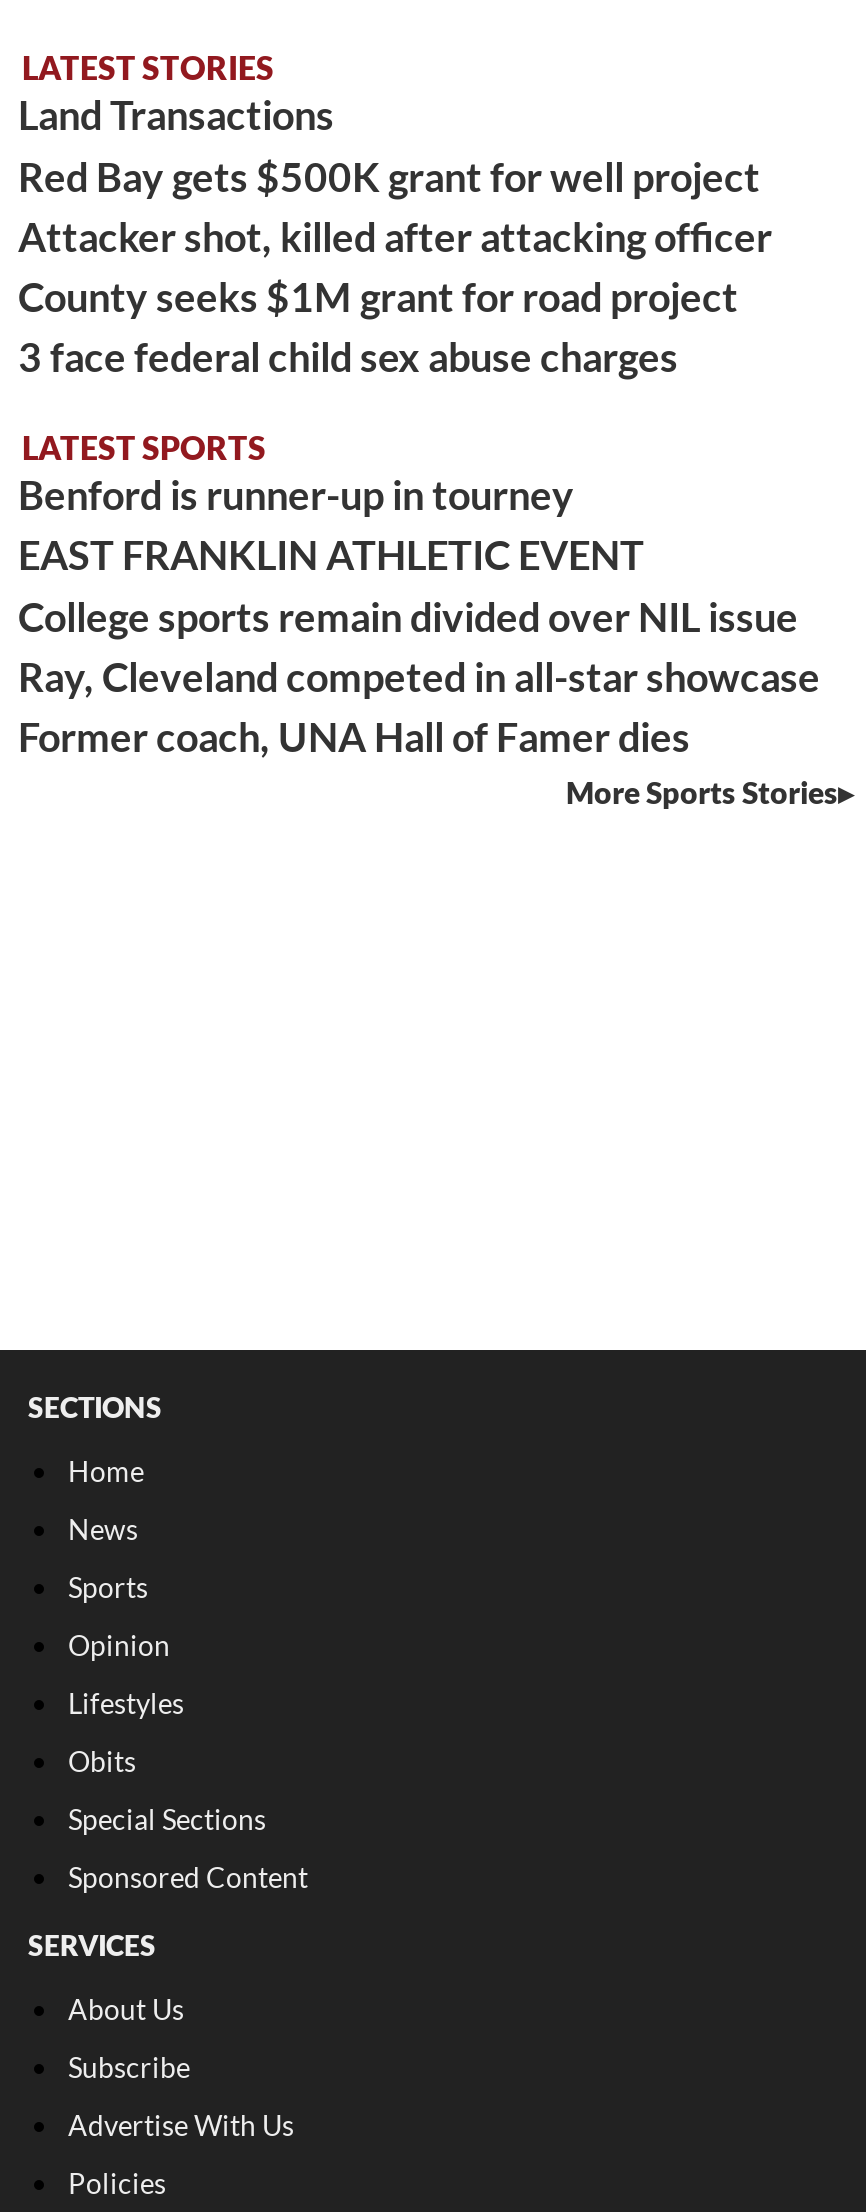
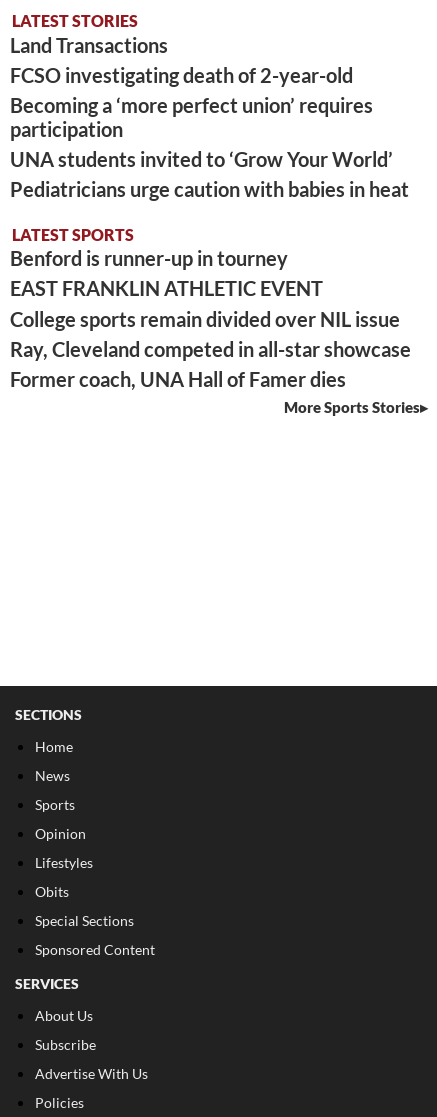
[18,152,772,381] Red Bay gets $500K grant for well project | Attacker shot, killed after attacking officer | County seeks $1M grant for road project | 3 face federal child sex abuse charges -> [10,63,409,201] FCSO investigating death of 2-year-old | Becoming a ‘more perfect union’ requires | participation | UNA students invited to ‘Grow Your World’ | Pediatricians urge caution with babies in heat

